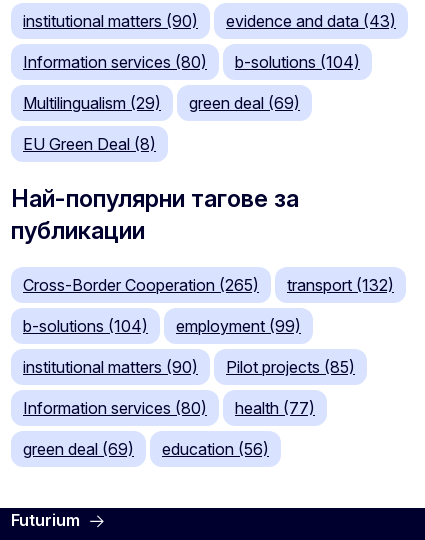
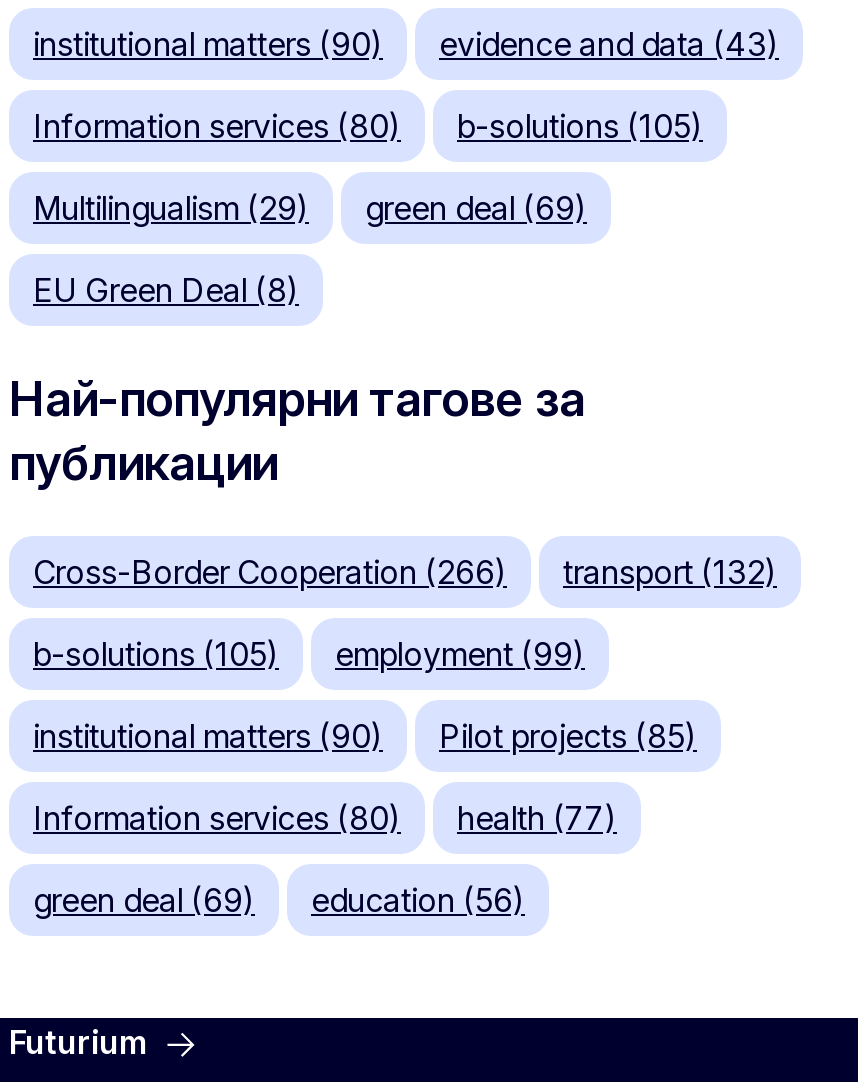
[23,52,360,72] Information services (80) b-solutions (104) -> [33,106,703,146] Information services (80) b-solutions (105)
[23,275,259,295] Cross-Border Cooperation (265) -> [33,552,507,592] Cross-Border Cooperation (266)
[23,316,301,336] b-solutions (104) employment (99) -> [33,634,585,674] b-solutions (105) employment (99)

